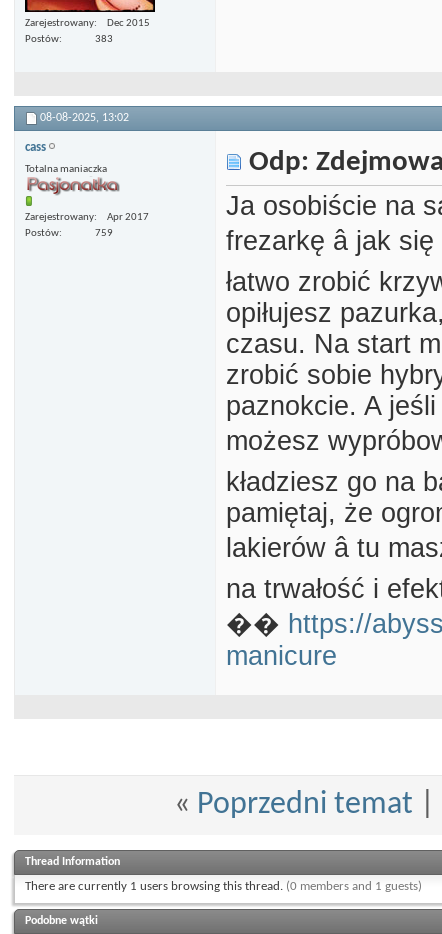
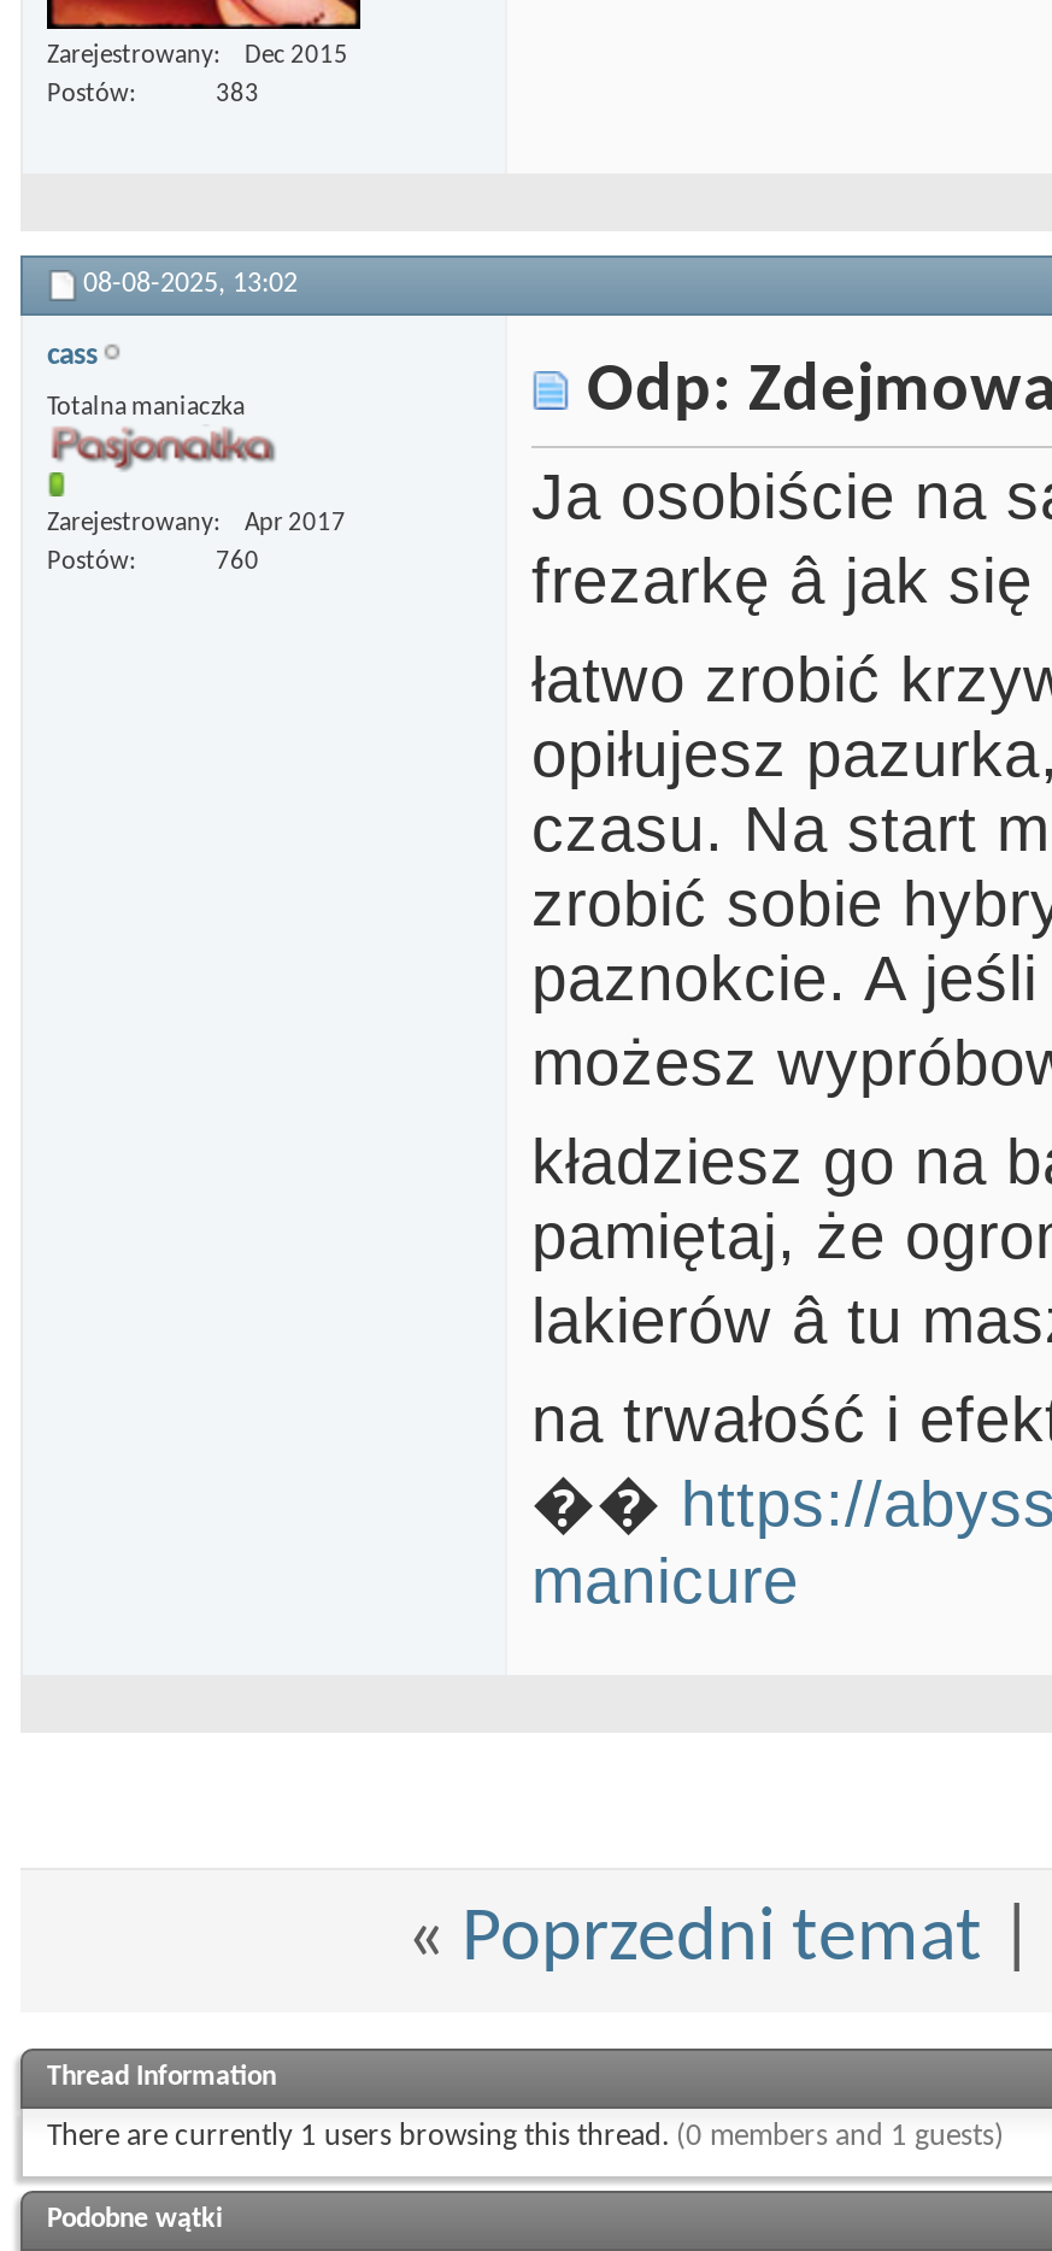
[95,228,113,239] 759 -> [216,549,259,575] 760

